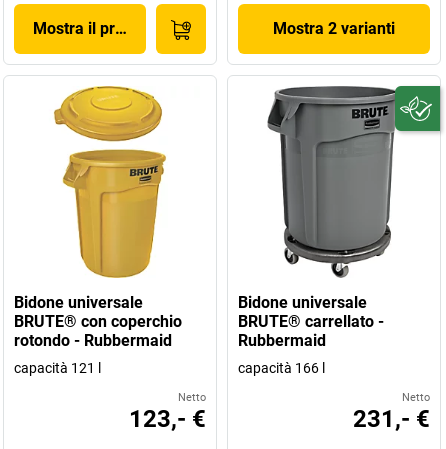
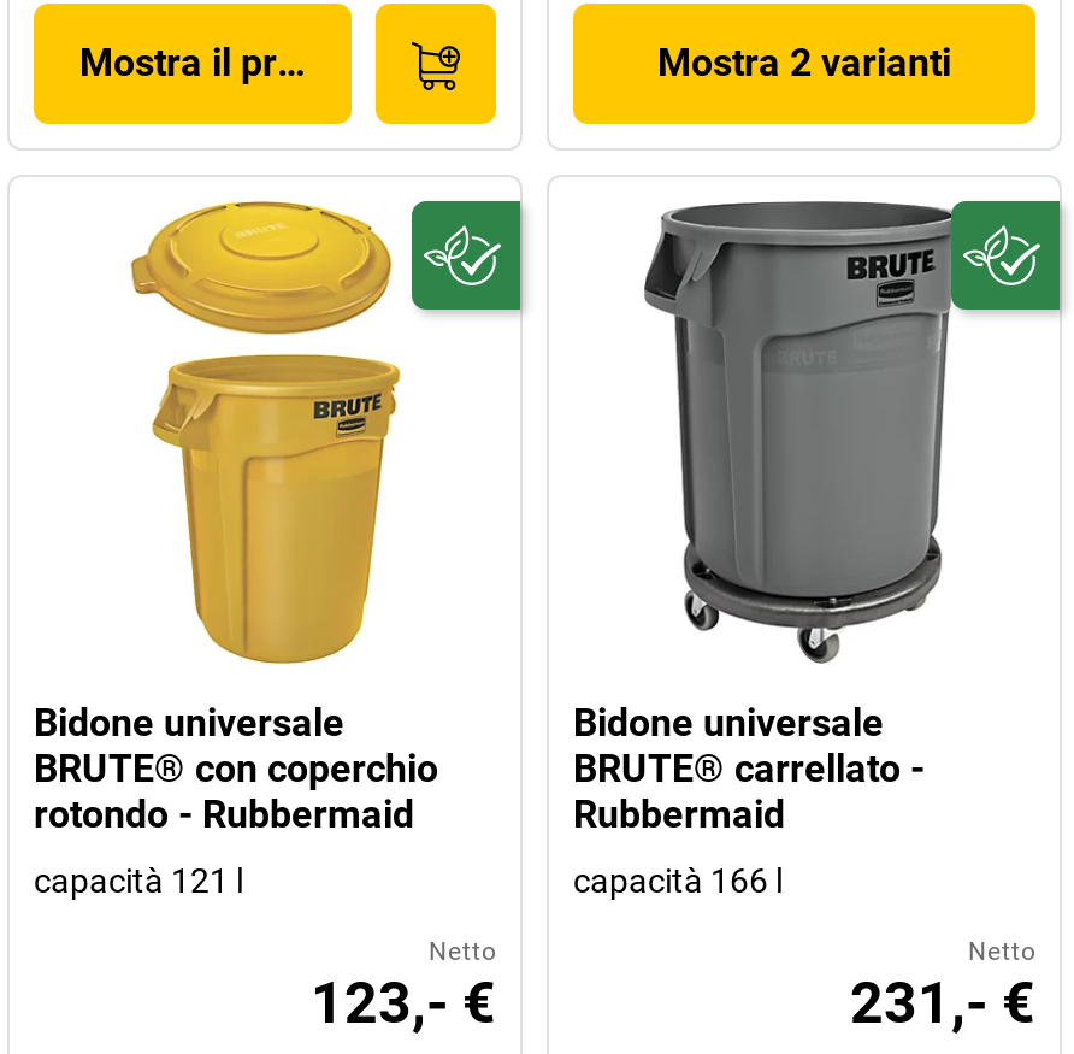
none -> [409,199,525,314] [image]

